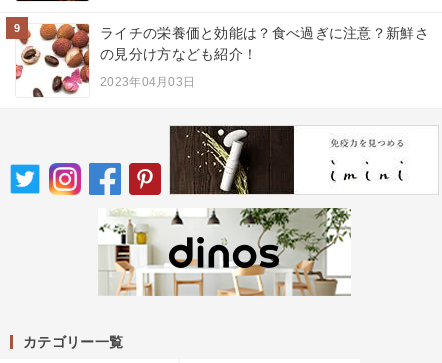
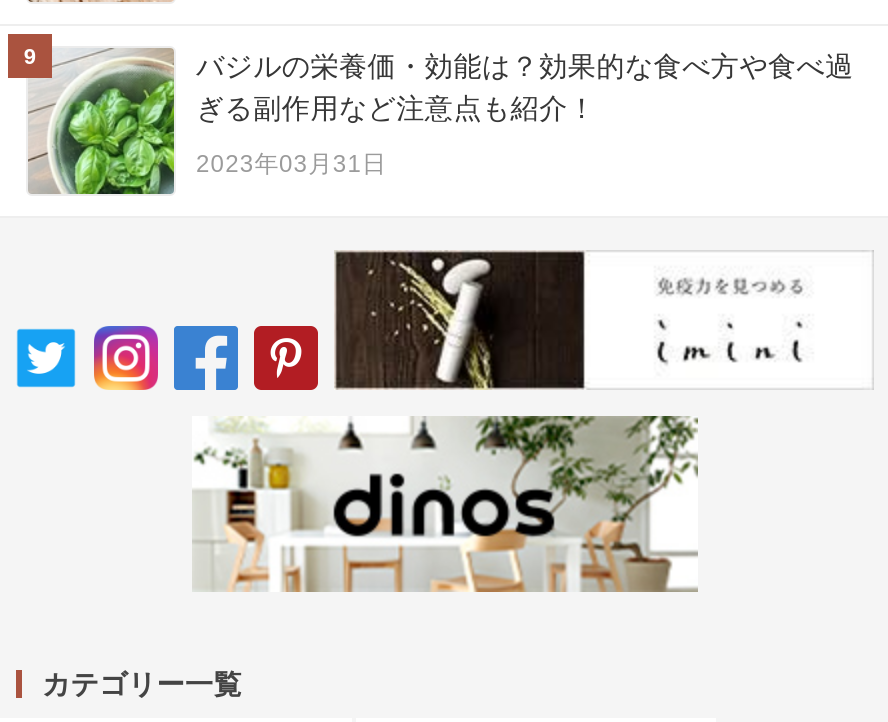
[16,23,429,97] [image] | ライチの栄養価と効能は？食べ過ぎに注意？新鮮さ | の見分け方なども紹介！ -> [28,48,854,196] [image] | バジルの栄養価・効能は？効果的な食べ方や食べ過 | ぎる副作用など注意点も紹介！
[100,75,195,89] 2023年04月03日 -> [196,150,387,178] 2023年03月31日

